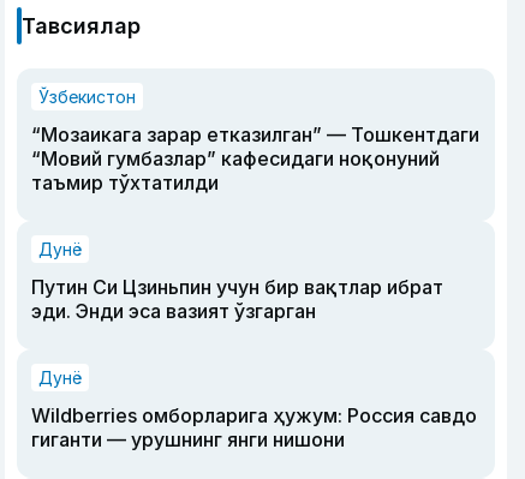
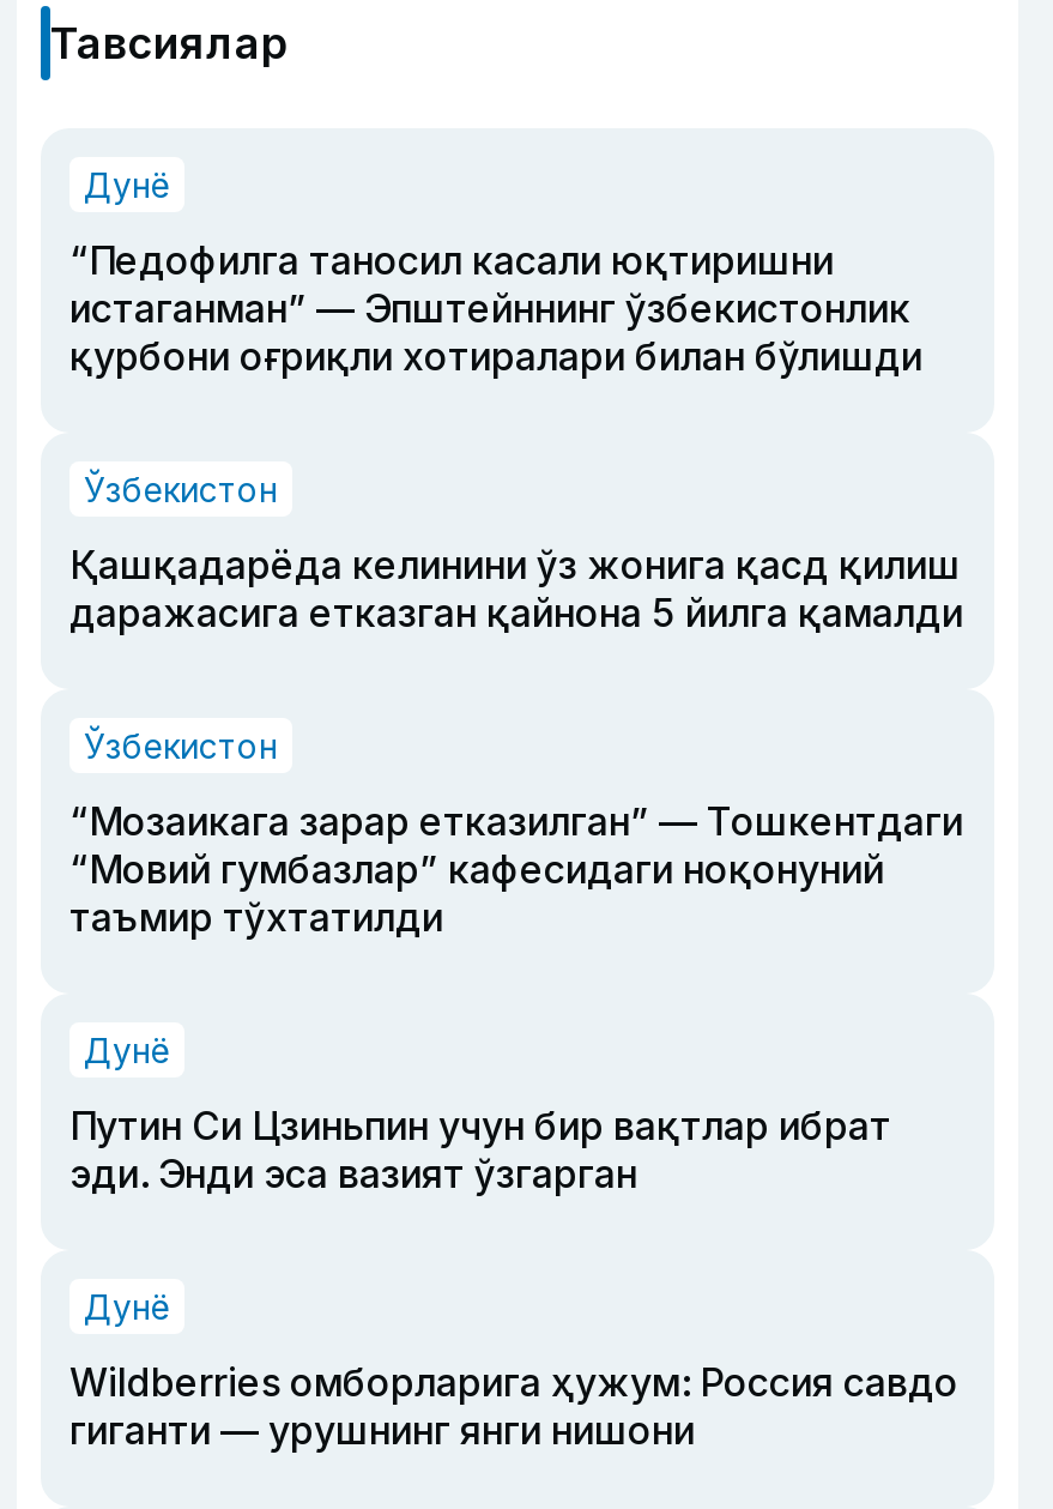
none -> [69,165,963,637] Дунё | “Педофилга таносил касали юқтиришни | истаганман” — Эпштейннинг ўзбекистонлик | қурбони оғриқли хотиралари билан бўлишди | Ўзбекистон | Қашқадарёда келинини ўз жонига қасд қилиш | даражасига етказган қайнона 5 йилга қамалди

